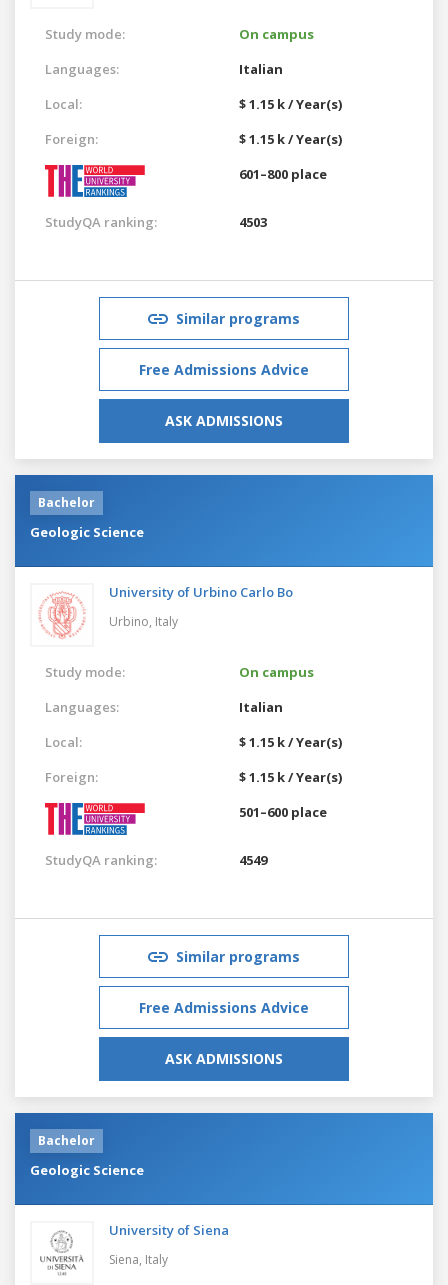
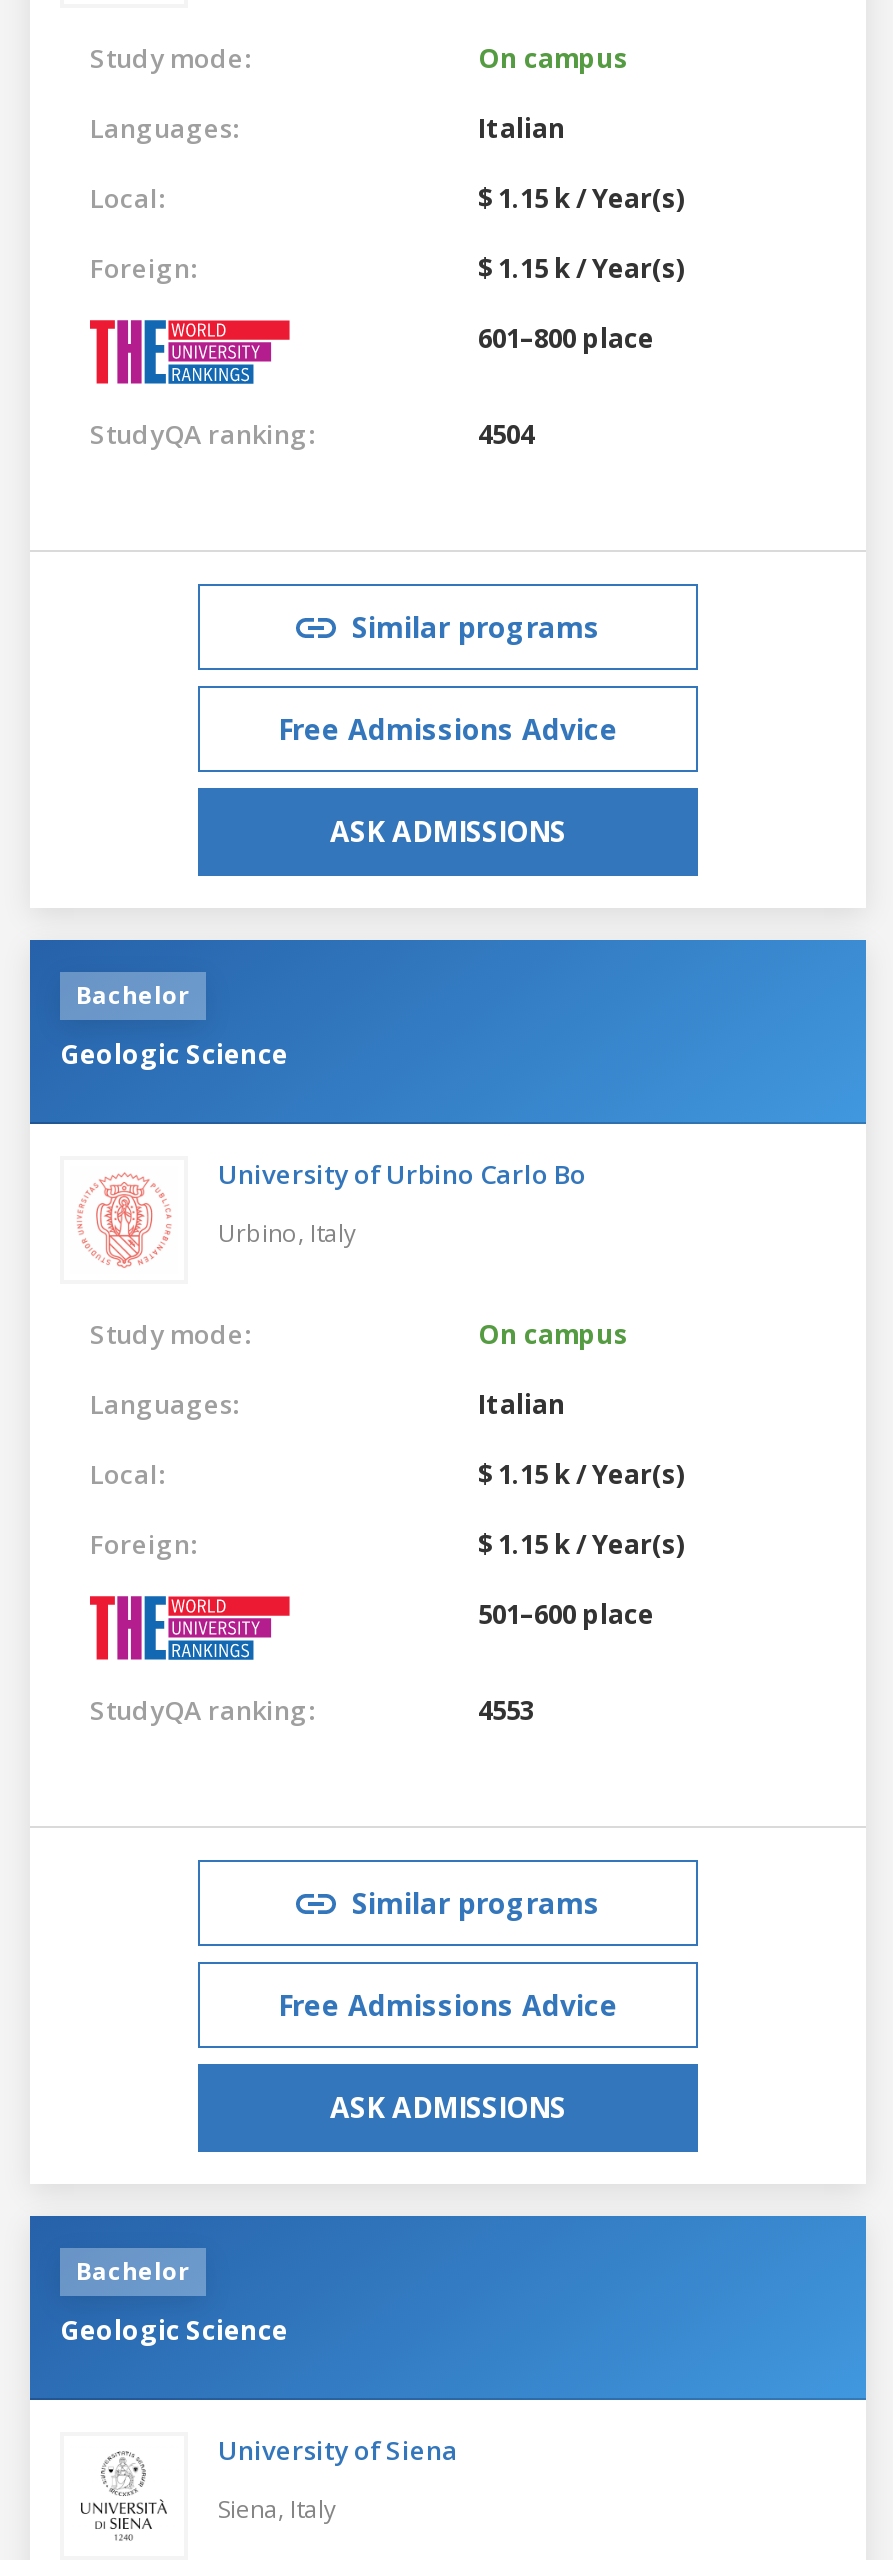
[239,213,267,231] 4503 -> [478,416,534,452] 4504
[239,851,267,869] 4549 -> [478,1692,534,1728] 4553

